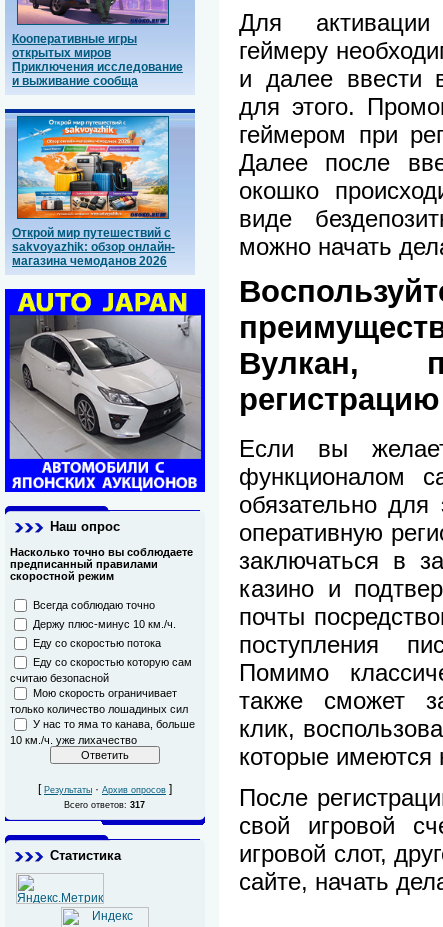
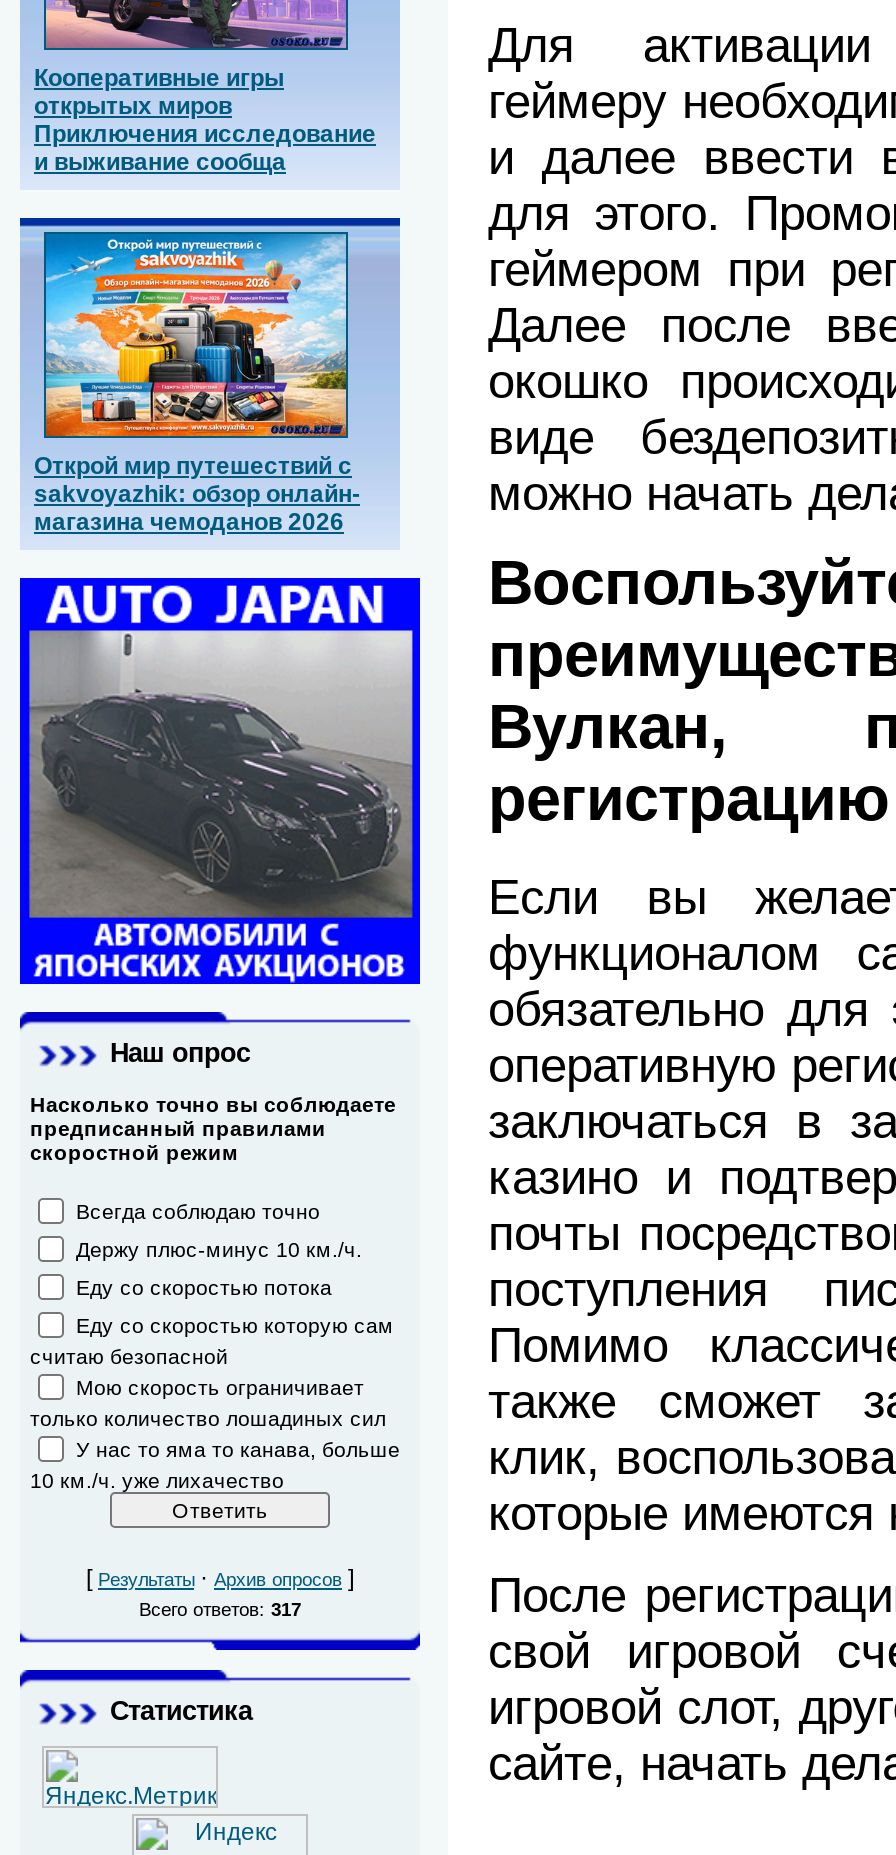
[9,292,201,459] [image] -> [28,584,414,918] [image]

